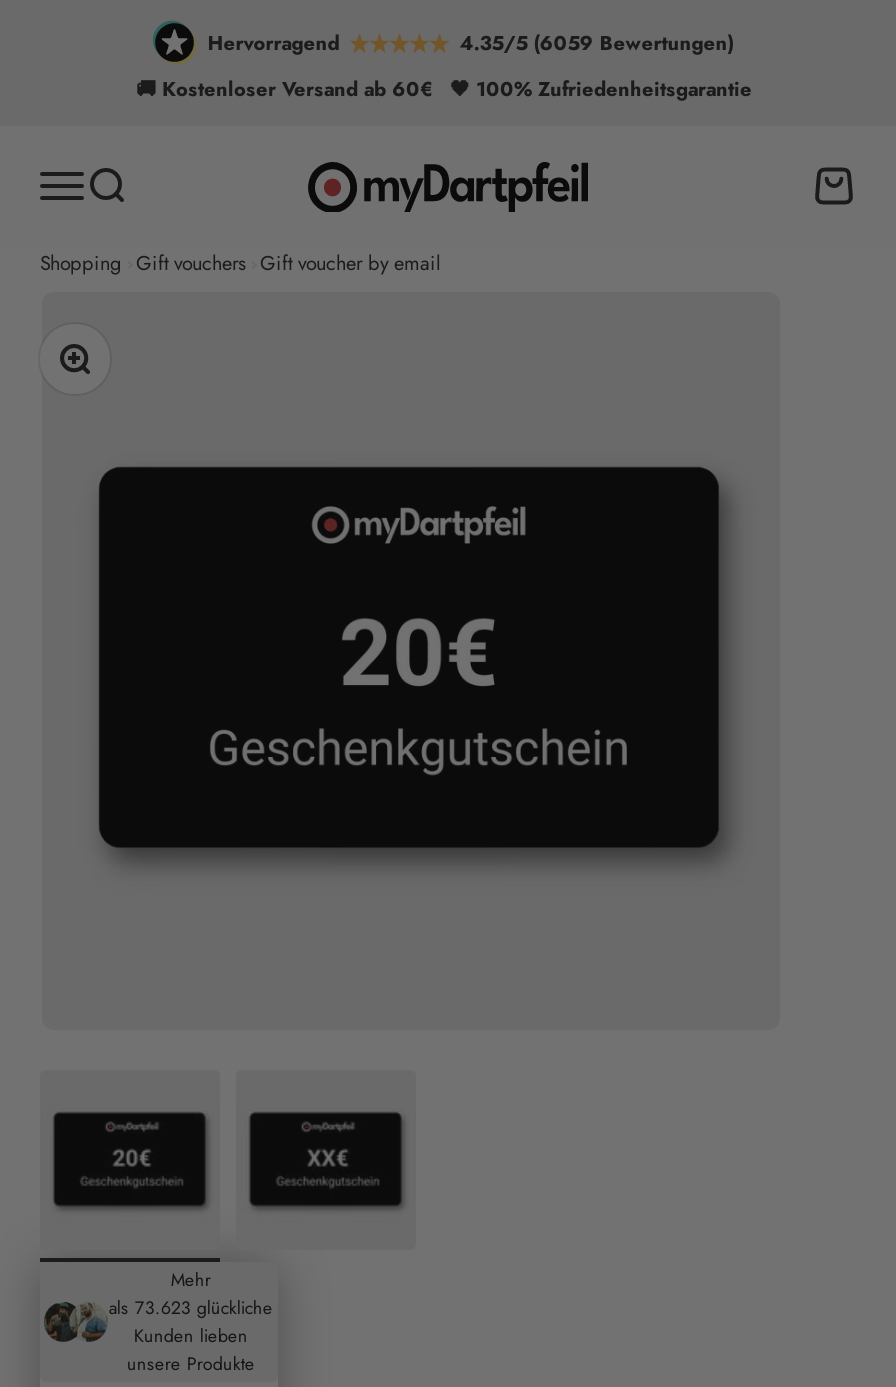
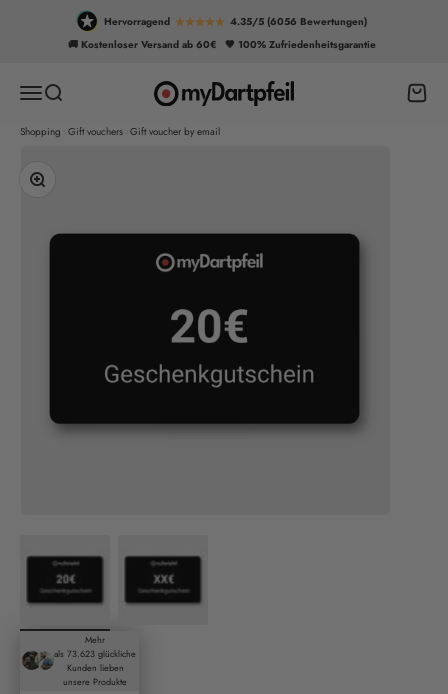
[460,28,734,58] 4.35/5 (6059 Bewertungen) -> [230,14,367,29] 4.35/5 (6056 Bewertungen)

